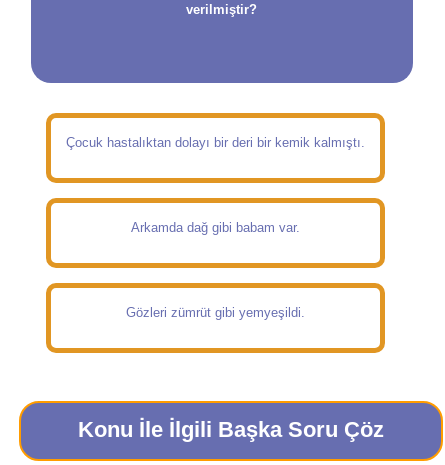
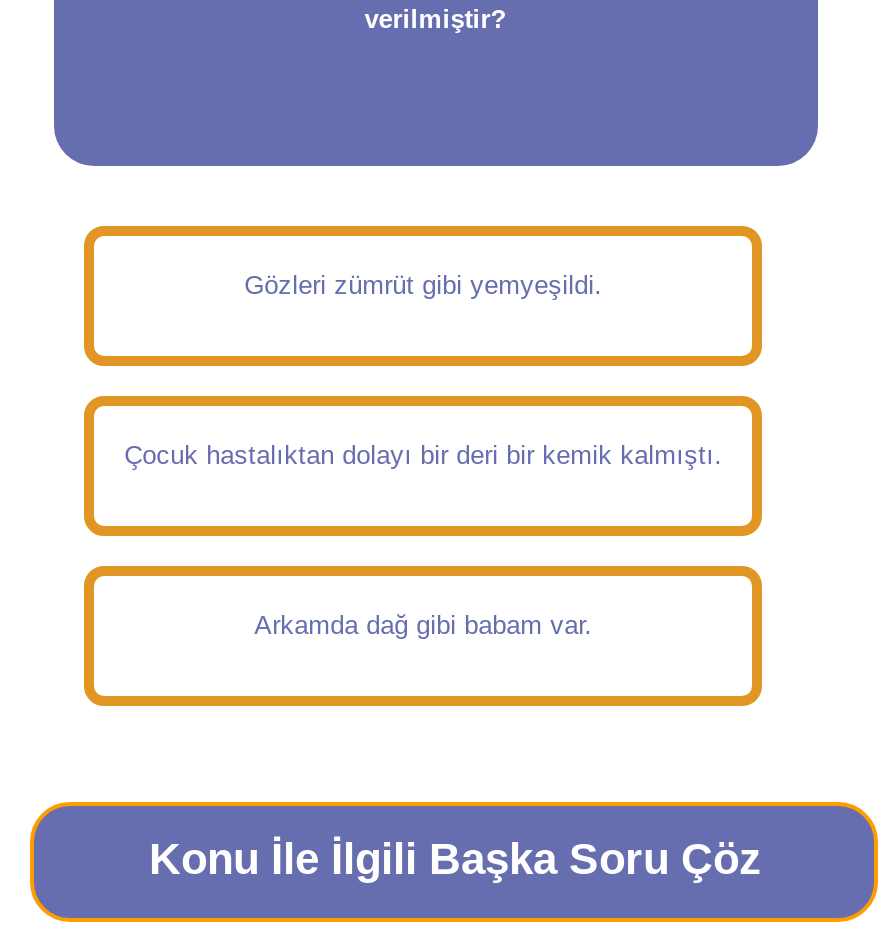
moved [66,135,365,235] -> [124,440,722,640]: Çocuk hastalıktan dolayı bir deri bir kemik kalmıştı. | Arkamda dağ gibi babam var.
moved [126,305,305,320] -> [244,270,602,300]: Gözleri zümrüt gibi yemyeşildi.

